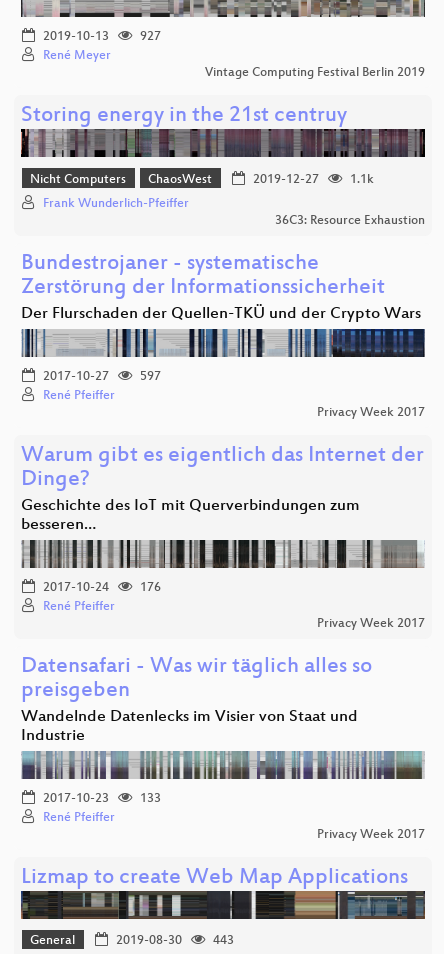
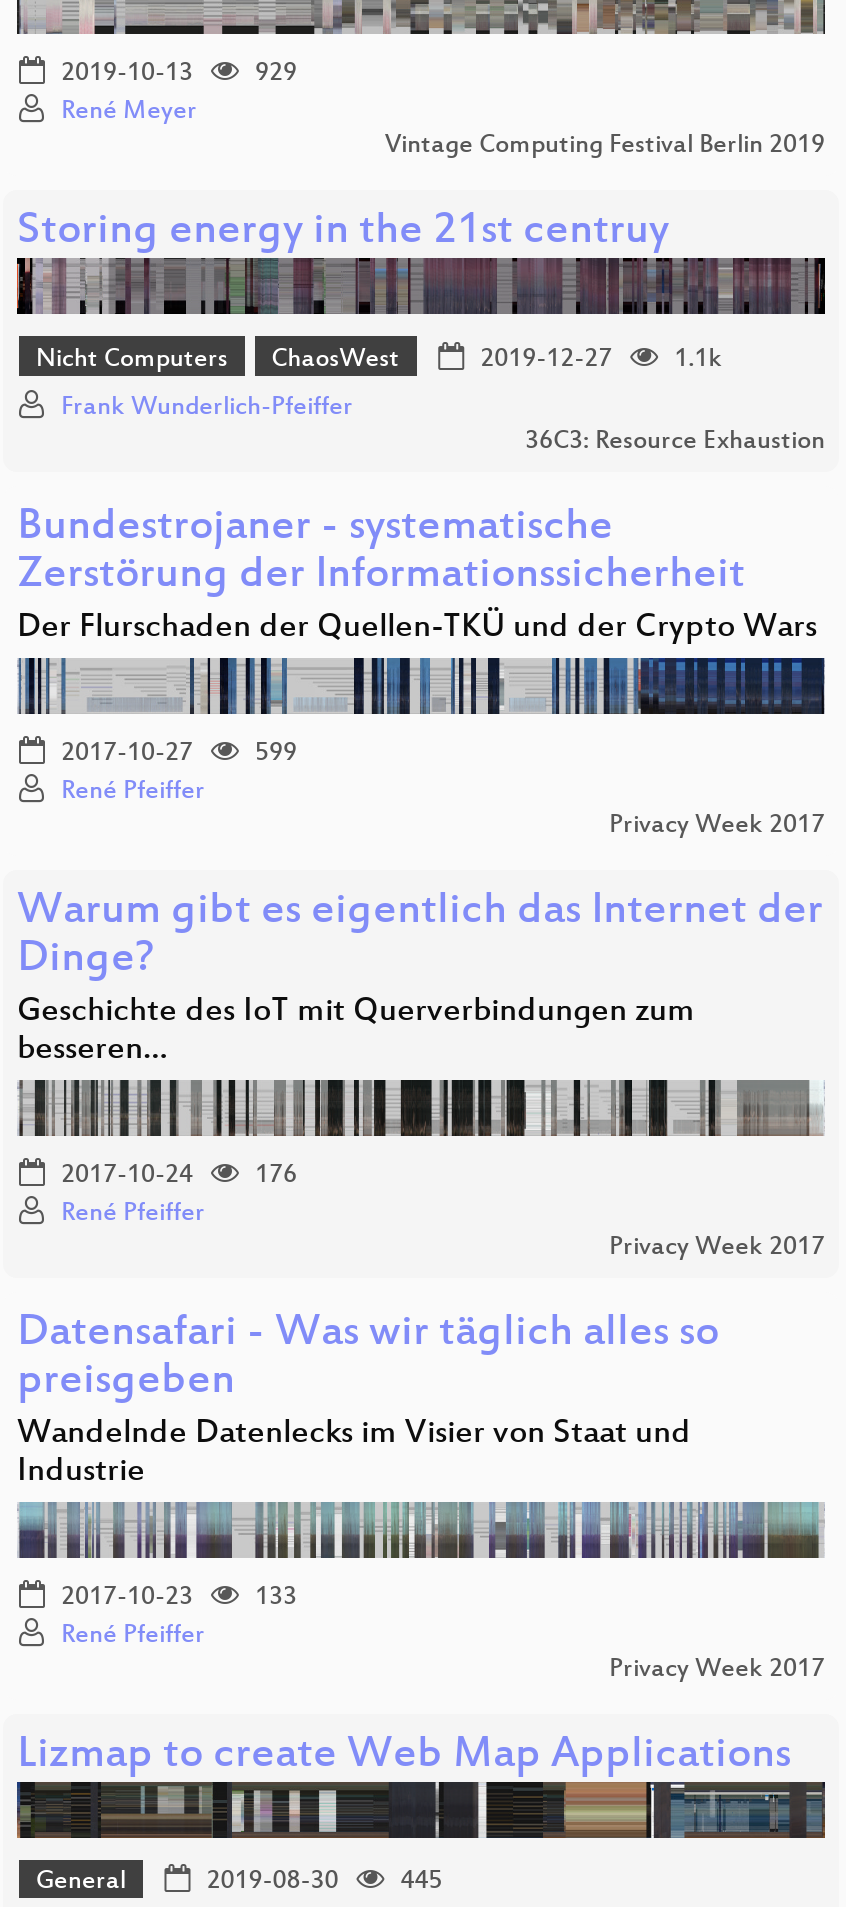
[137,30,161,44] 927 -> [249,61,297,89] 929
[40,370,161,384] 2017-10-27 597 -> [55,740,297,768] 2017-10-27 599
[113,934,234,948] 2019-08-30 443 -> [201,1868,443,1896] 2019-08-30 445

